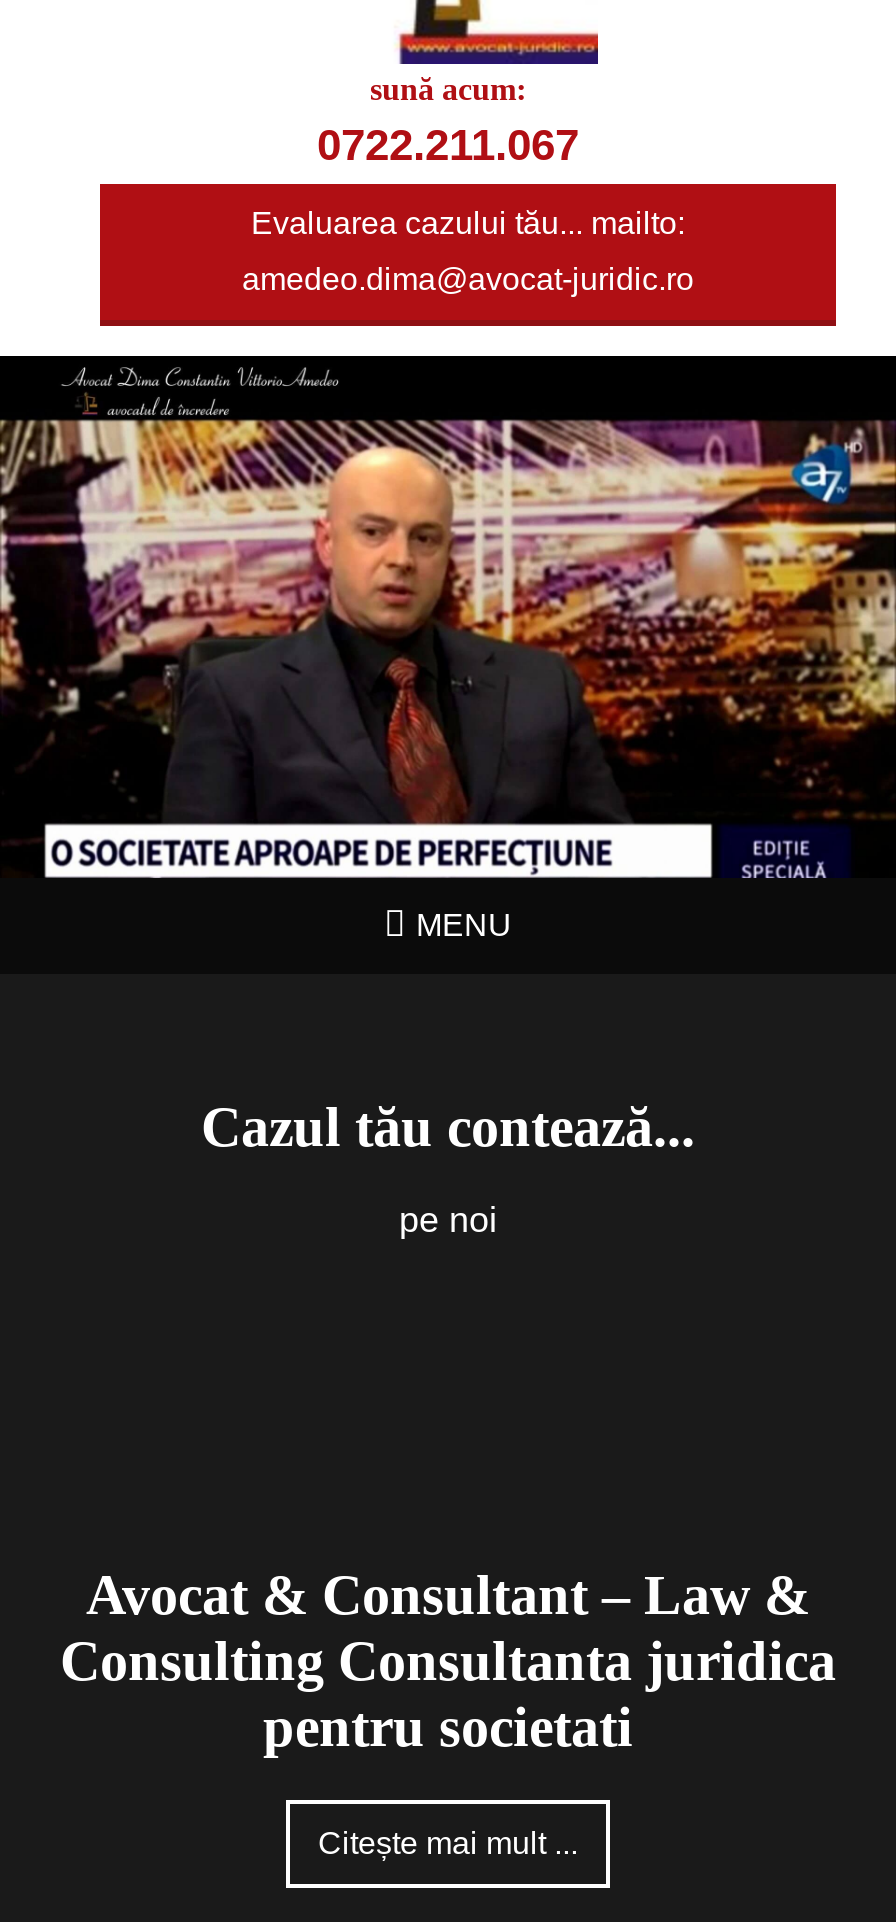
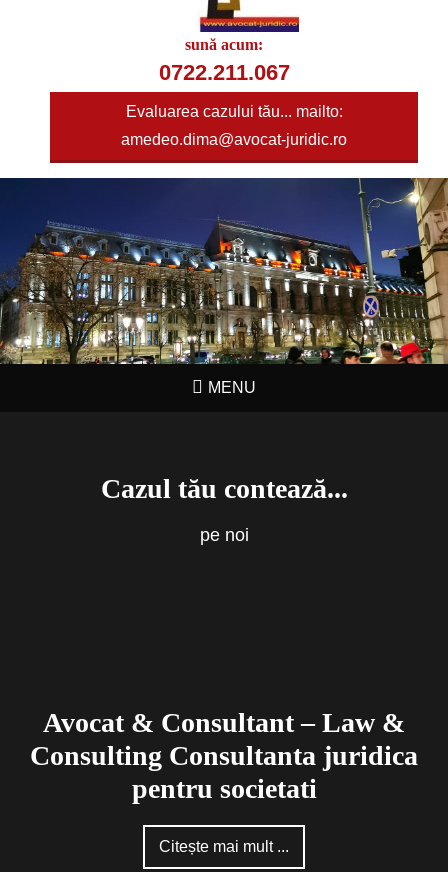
[6,354,890,880] [image] -> [3,177,445,365] [image]

